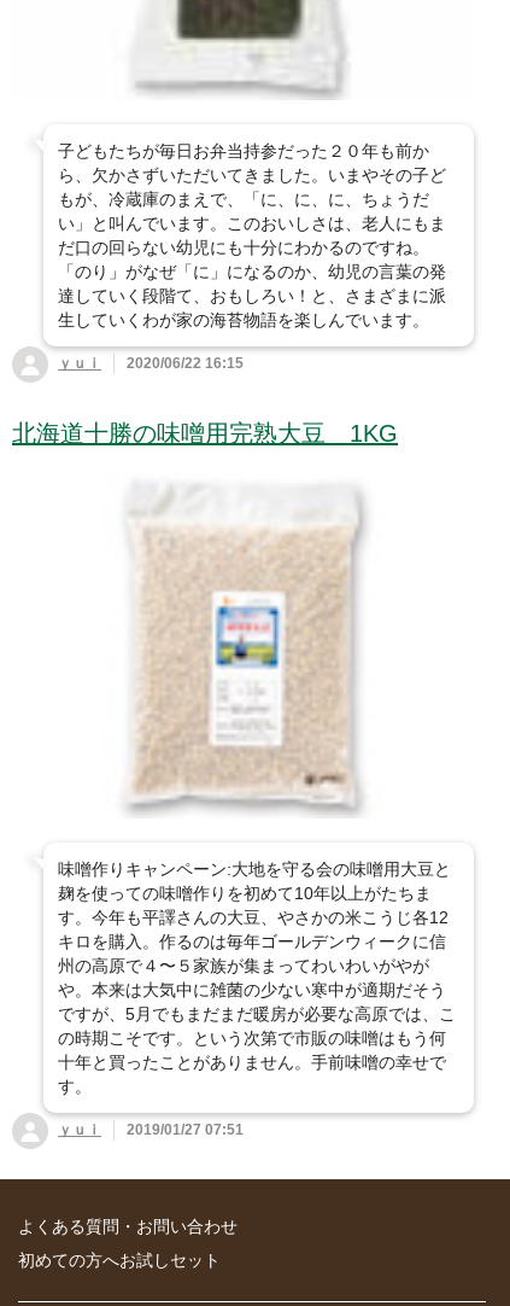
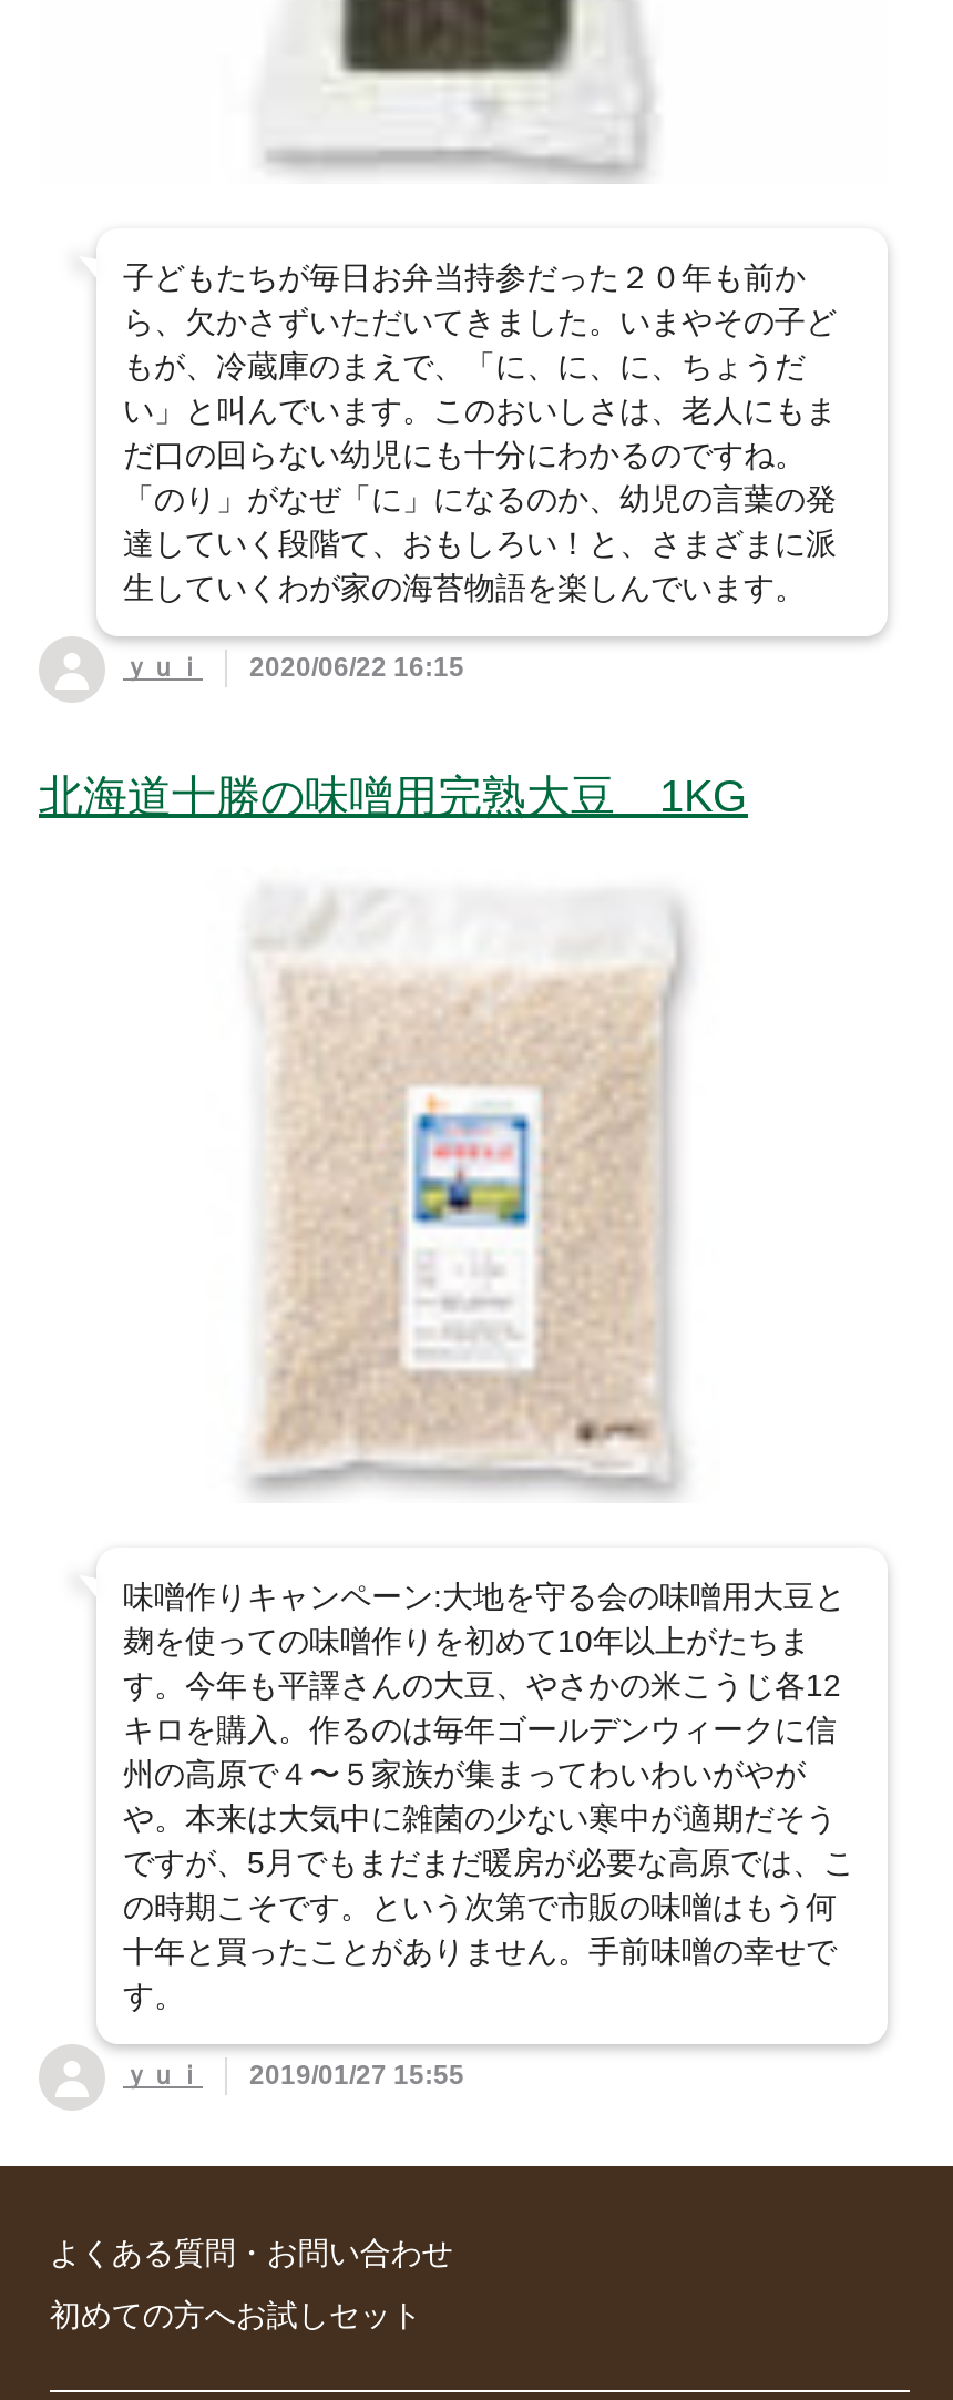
[127,1122,244,1138] 2019/01/27 07:51 -> [249,2060,464,2091] 2019/01/27 15:55

